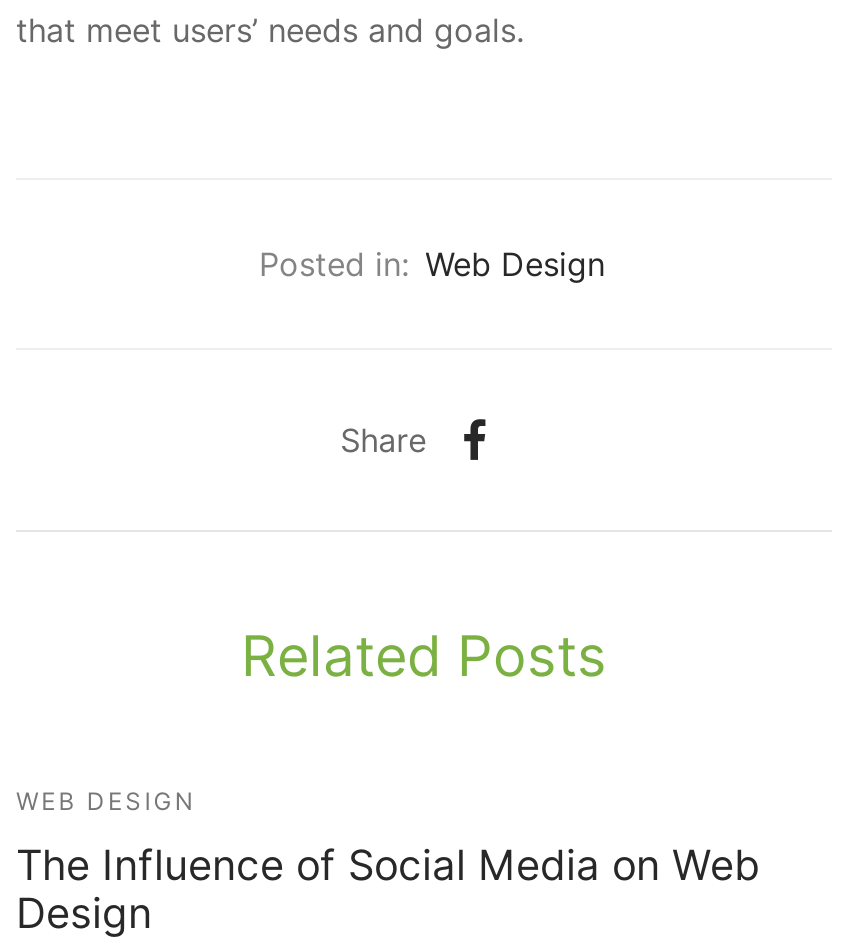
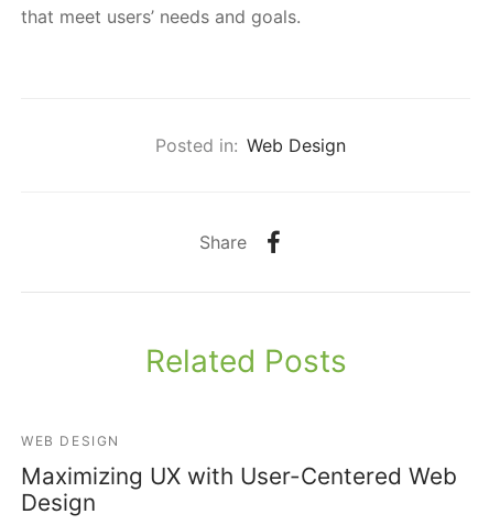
[16,840,760,890] The Influence of Social Media on Web -> [21,462,457,490] Maximizing UX with User-Centered Web

